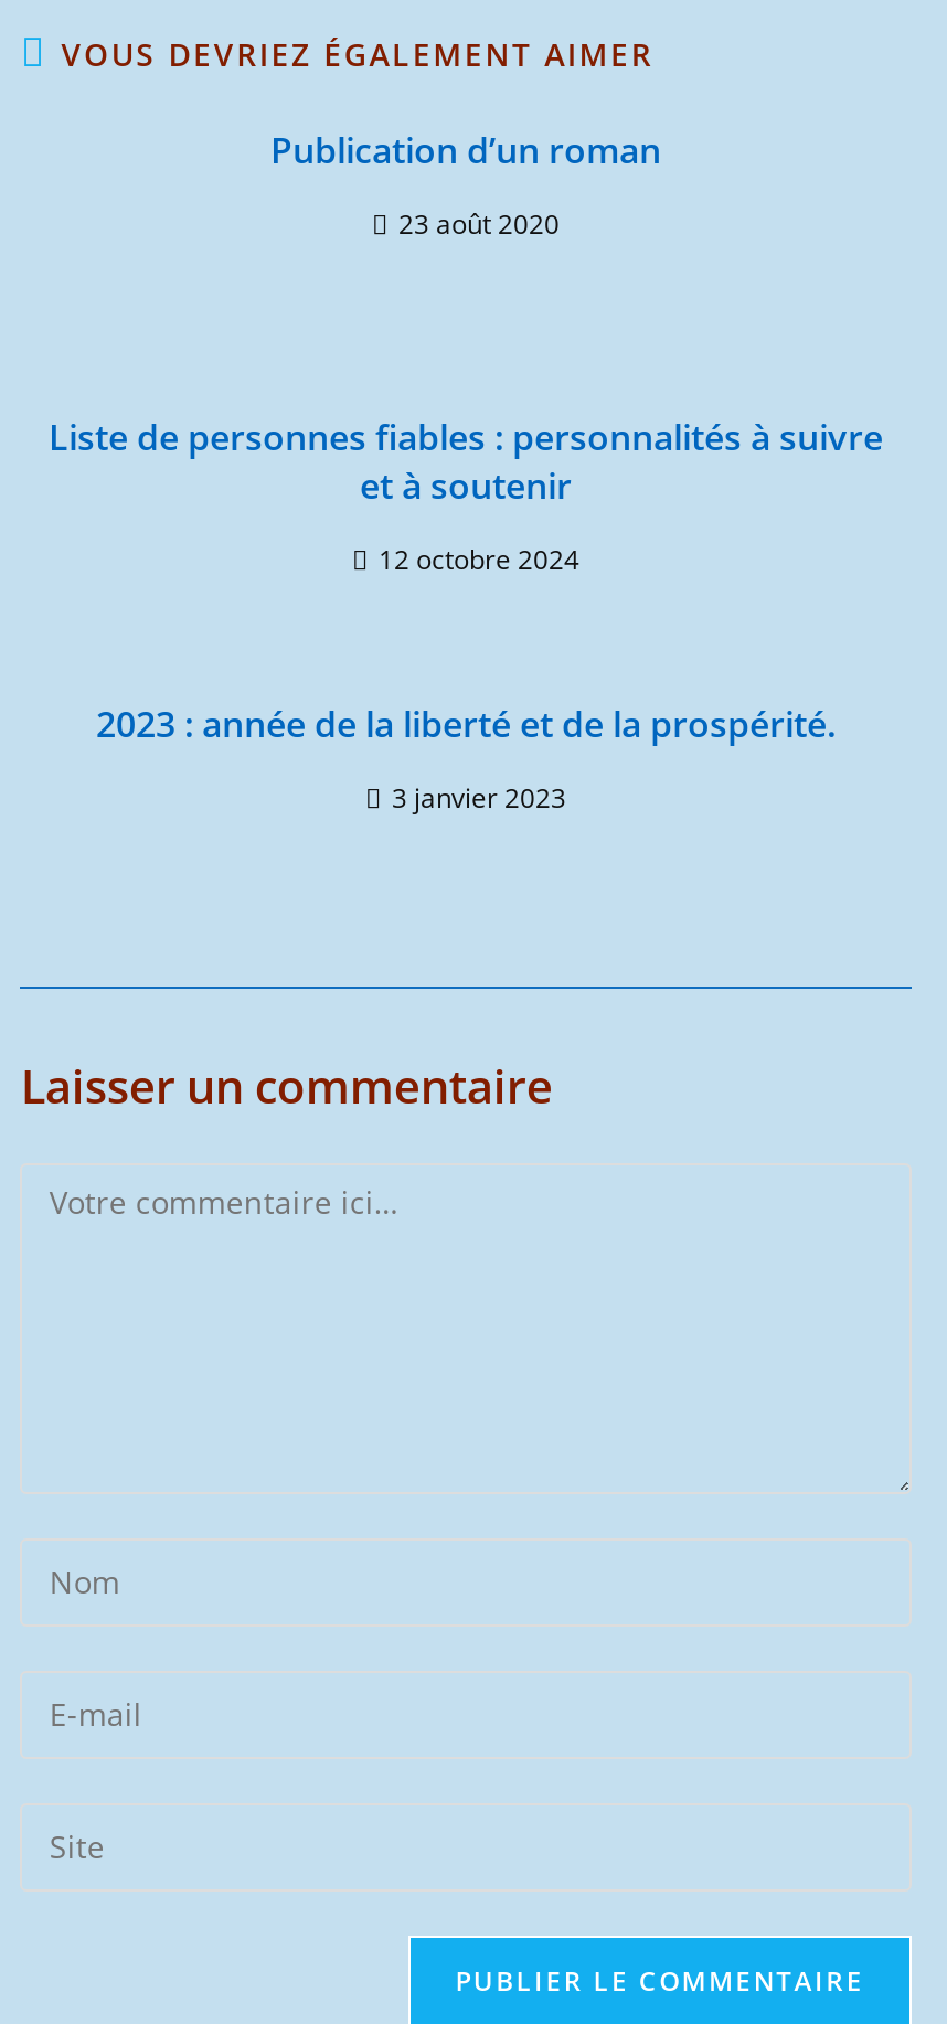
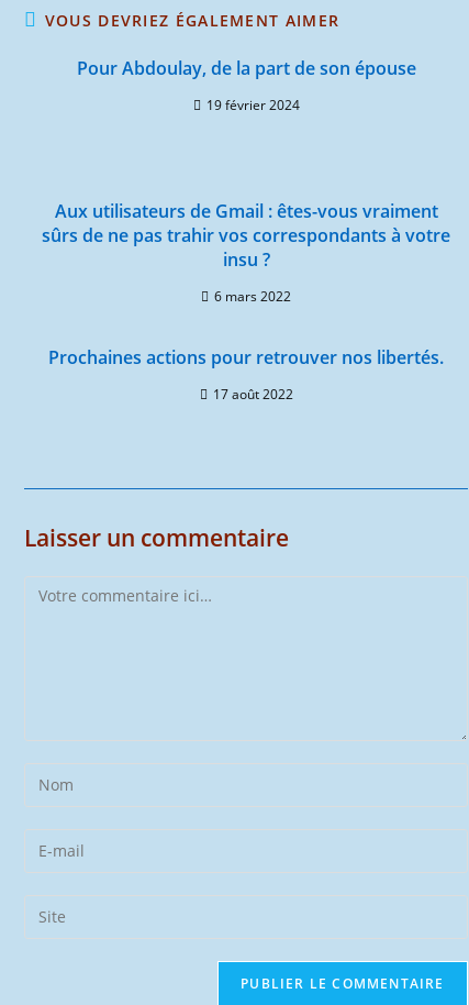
[270,126,661,174] Publication d’un roman -> [76,56,416,80] Pour Abdoulay, de la part de son épouse
[398,205,560,243] 23 août 2020 -> [206,96,299,114] 19 février 2024
[49,413,883,510] Liste de personnes fiables : personnalités à suivre | et à soutenir -> [42,199,450,271] Aux utilisateurs de Gmail : êtes-vous vraiment | sûrs de ne pas trahir vos correspondants à votre | insu ?
[379,541,579,578] 12 octobre 2024 -> [214,287,291,306] 6 mars 2022
[96,699,836,748] 2023 : année de la liberté et de la prospérité. -> [48,345,444,369] Prochaines actions pour retrouver nos libertés.
[392,779,566,816] 3 janvier 2023 -> [213,385,293,403] 17 août 2022

